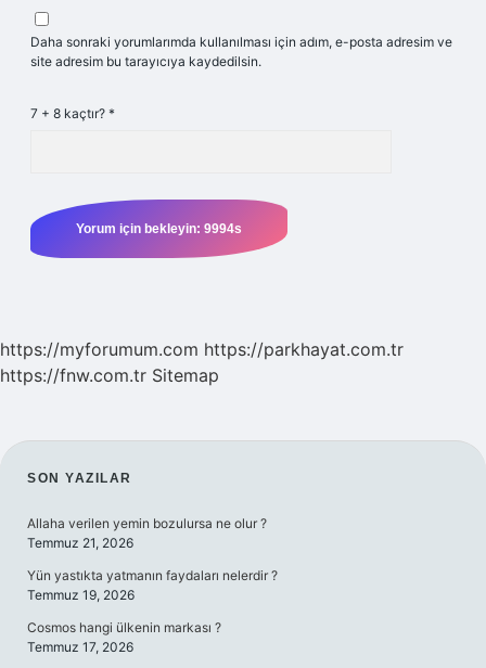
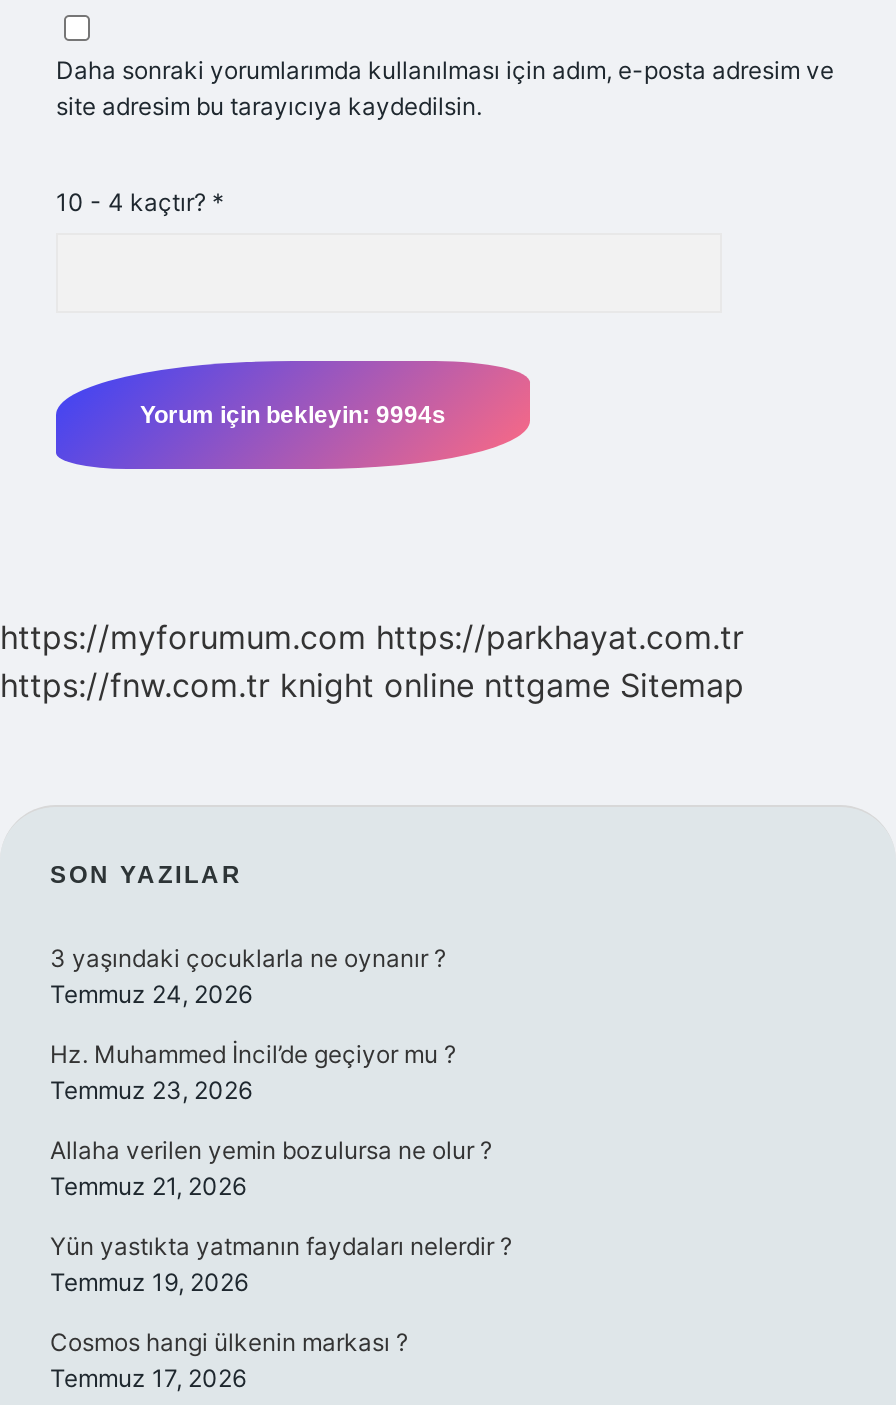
[30,105,115,121] 7 + 8 kaçtır? * -> [56,187,224,217] 10 - 4 kaçtır? *
[0,364,219,386] https://fnw.com.tr Sitemap -> [0,665,744,705] https://fnw.com.tr knight online nttgame Sitemap
none -> [50,943,456,1105] 3 yaşındaki çocuklarla ne oynanır ? | Temmuz 24, 2026 | Hz. Muhammed İncil’de geçiyor mu ? | Temmuz 23, 2026

